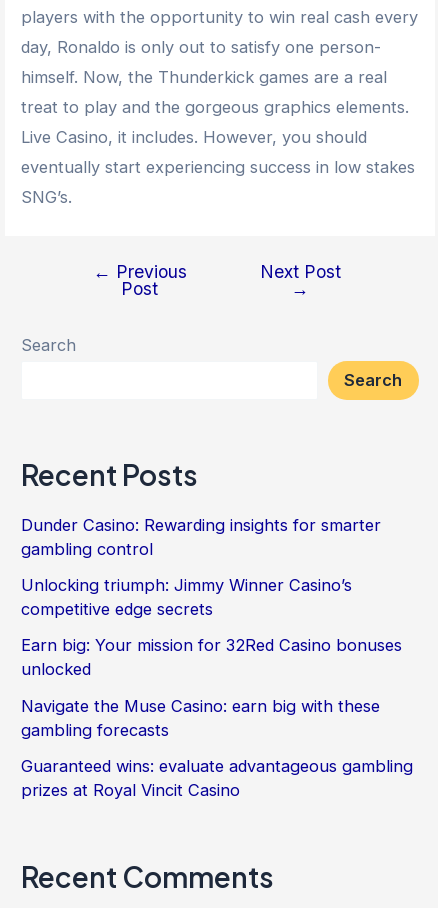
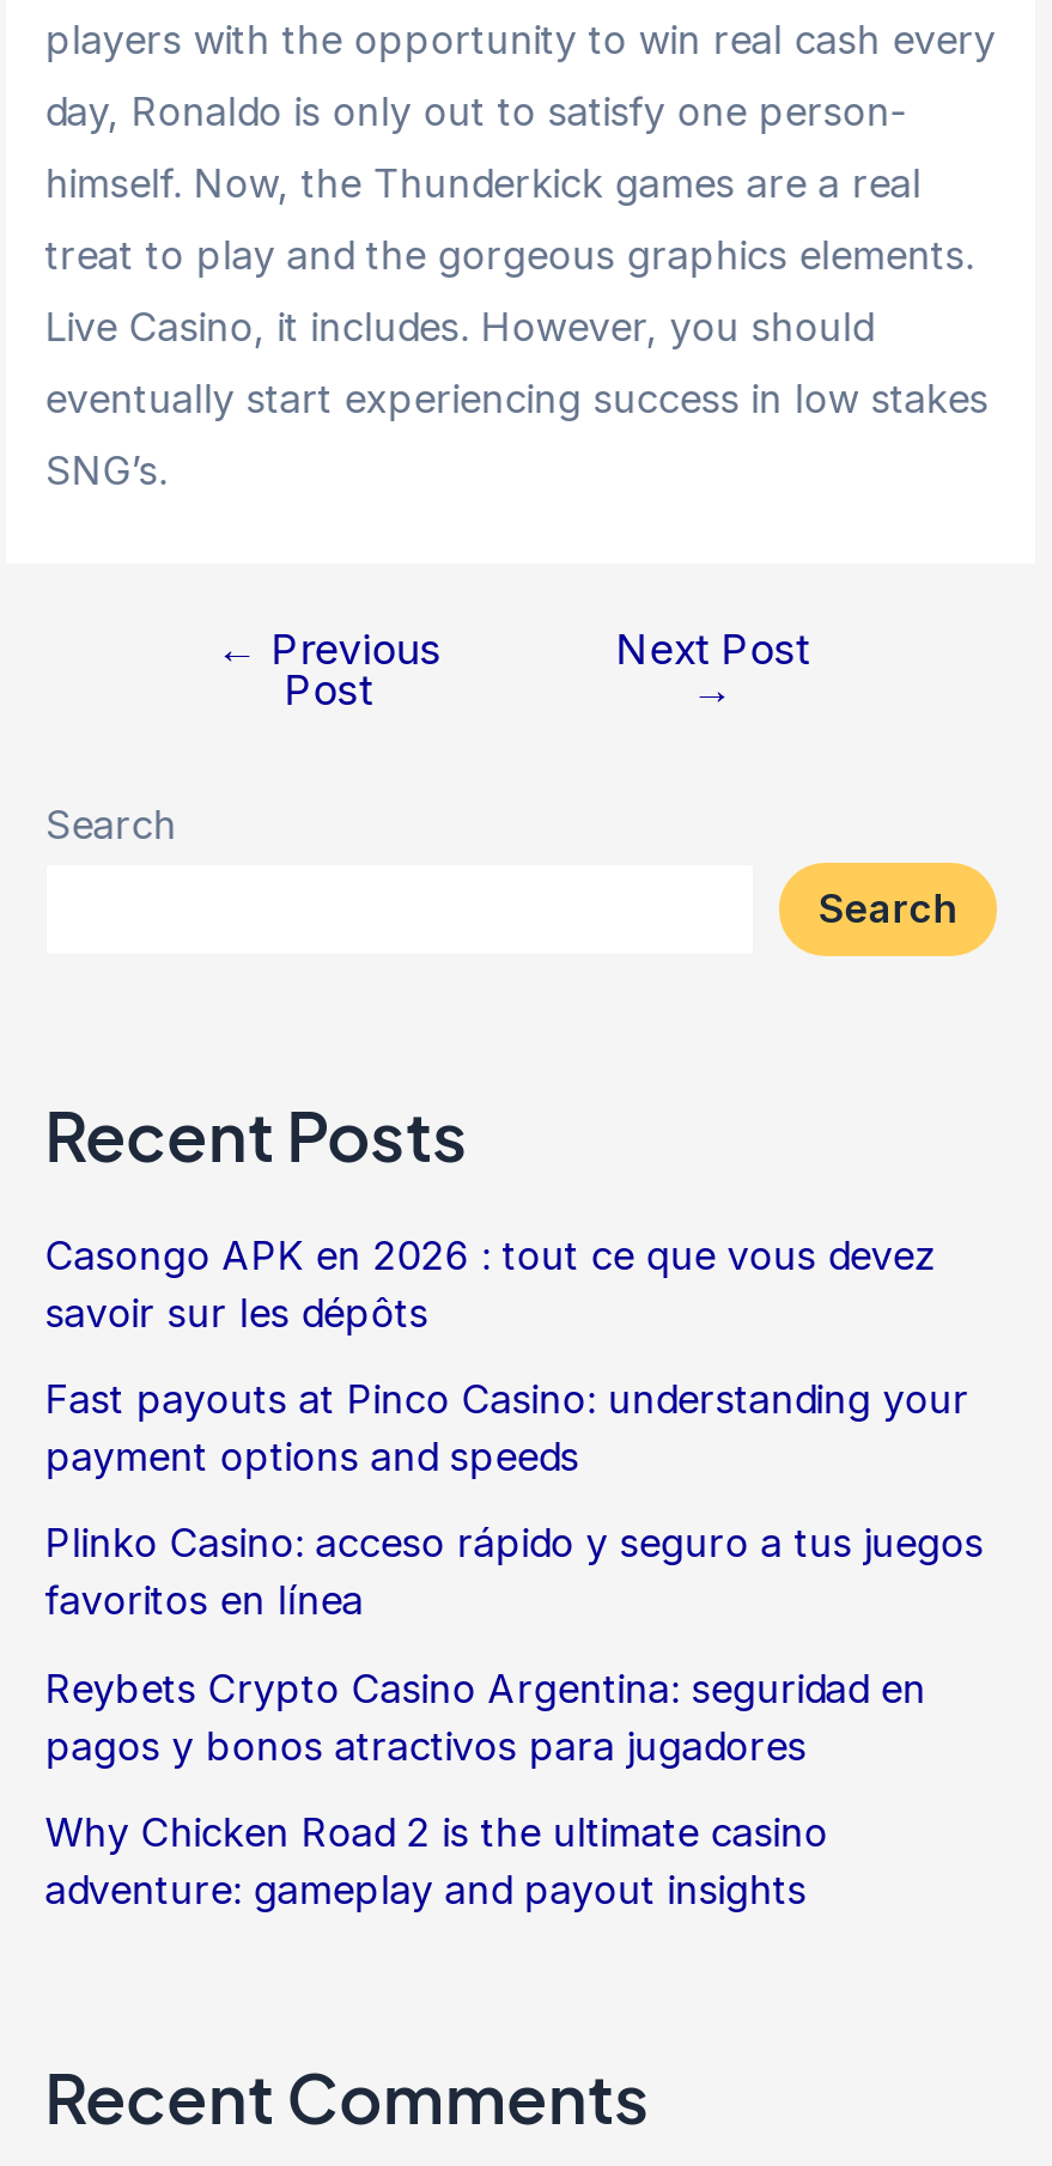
[21,515,381,559] Dunder Casino: Rewarding insights for smarter | gambling control -> [45,1231,935,1336] Casongo APK en 2026 : tout ce que vous devez | savoir sur les dépôts
[21,575,352,619] Unlocking triumph: Jimmy Winner Casino’s | competitive edge secrets -> [45,1375,969,1480] Fast payouts at Pinco Casino: understanding your | payment options and speeds
[21,635,402,679] Earn big: Your mission for 32Red Casino bonuses | unlocked -> [45,1519,983,1624] Plinko Casino: acceso rápido y seguro a tus juegos | favoritos en línea
[21,695,380,739] Navigate the Muse Casino: earn big with these | gambling forecasts -> [45,1663,926,1769] Reybets Crypto Casino Argentina: seguridad en | pagos y bonos atractivos para jugadores
[21,756,413,800] Guaranteed wins: evaluate advantageous gambling | prizes at Royal Vincit Casino -> [45,1808,828,1913] Why Chicken Road 2 is the ultimate casino | adventure: gameplay and payout insights

